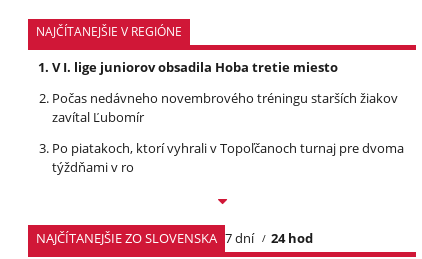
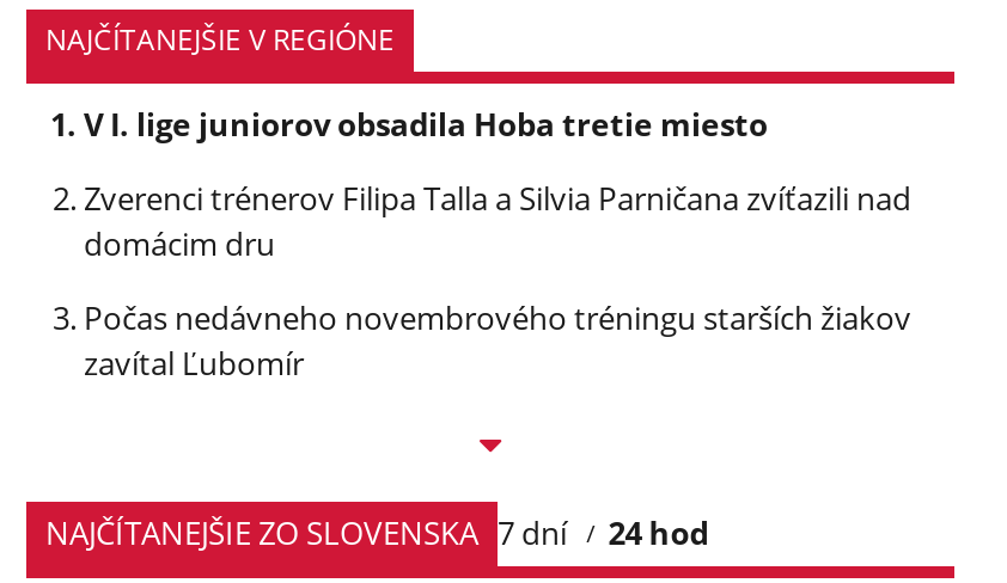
none -> [84,177,911,265] Zverenci trénerov Filipa Talla a Silvia Parničana zvíťazili nad | domácim dru
moved [52,89,398,126] -> [84,296,911,385]: Počas nedávneho novembrového tréningu starších žiakov | zavítal Ľubomír
[52,139,404,176] Po piatakoch, ktorí vyhrali v Topoľčanoch turnaj pre dvoma | týždňami v ro -> none

